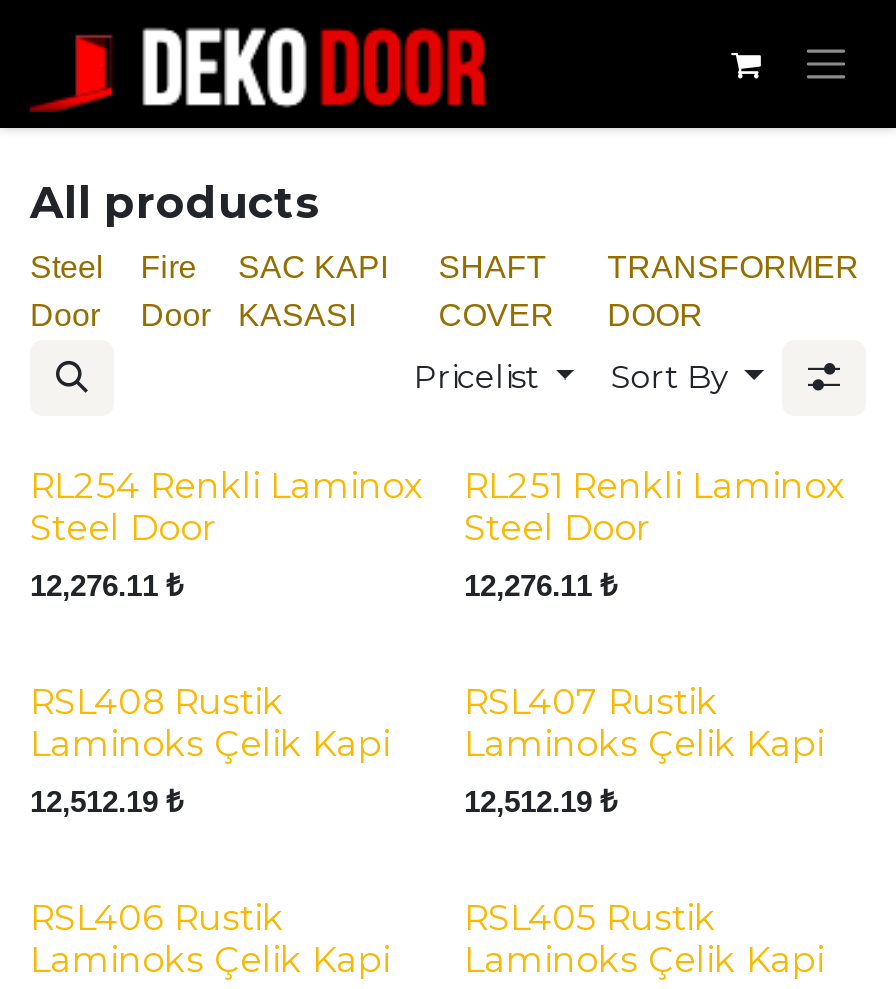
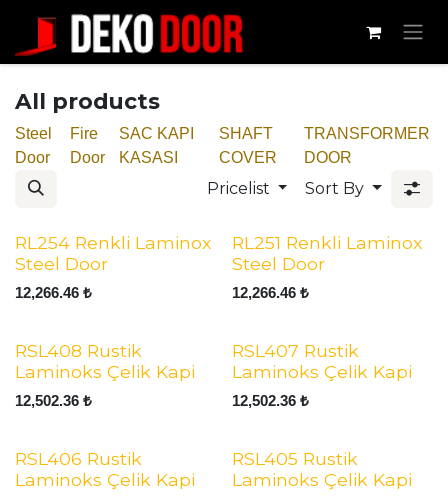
[30,568,184,602] 12,276.11 ₺ -> [15,284,92,301] 12,266.46 ₺
[464,568,618,602] 12,276.11 ₺ -> [232,284,309,301] 12,266.46 ₺
[30,784,184,818] 12,512.19 ₺ -> [15,392,92,409] 12,502.36 ₺
[464,784,618,818] 12,512.19 ₺ -> [232,392,309,409] 12,502.36 ₺

